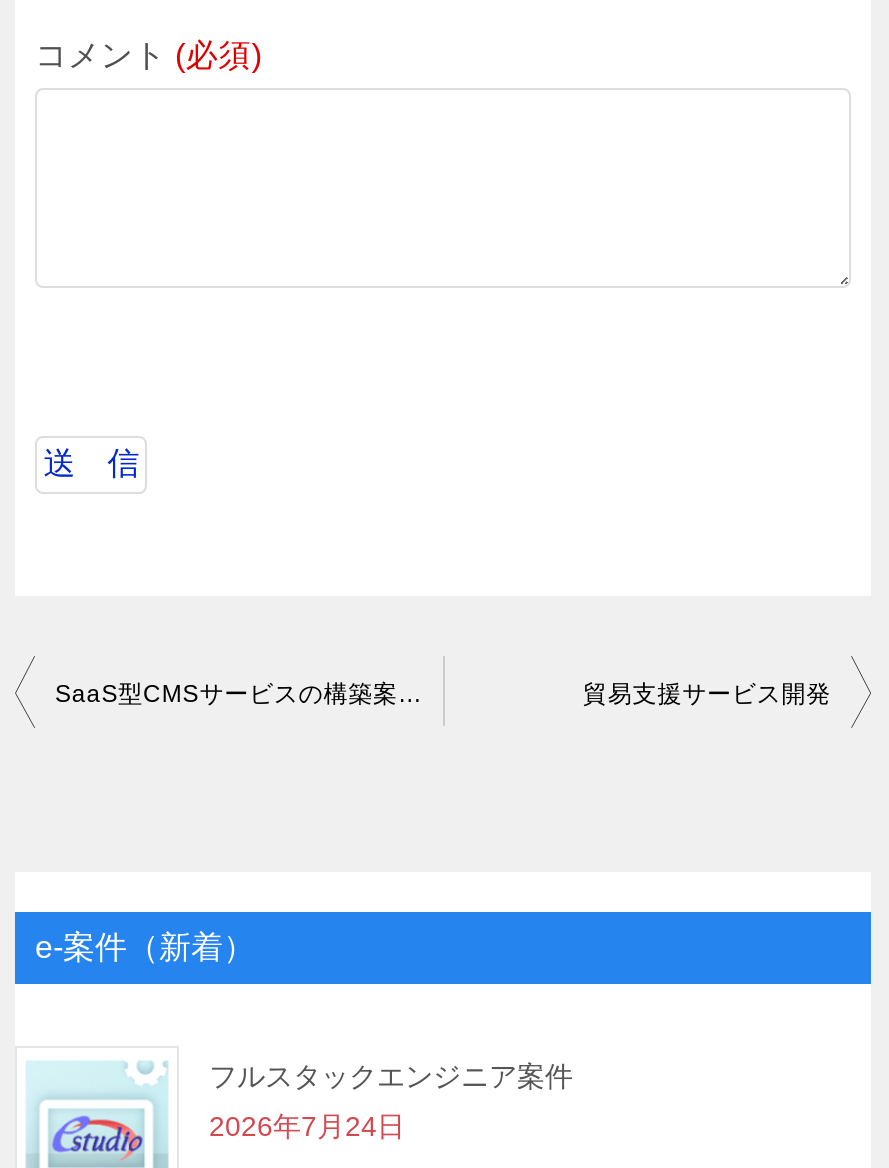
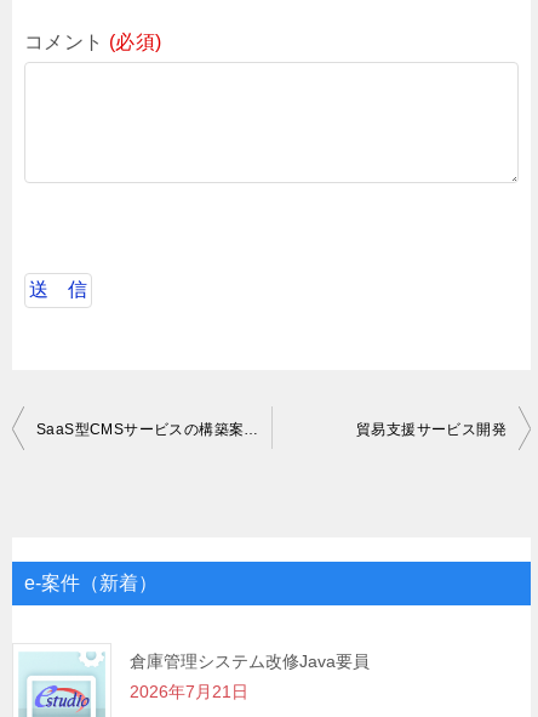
[209,1060,573,1142] フルスタックエンジニア案件 | 2026年7月24日 -> [130,651,370,701] 倉庫管理システム改修Java要員 | 2026年7月21日

